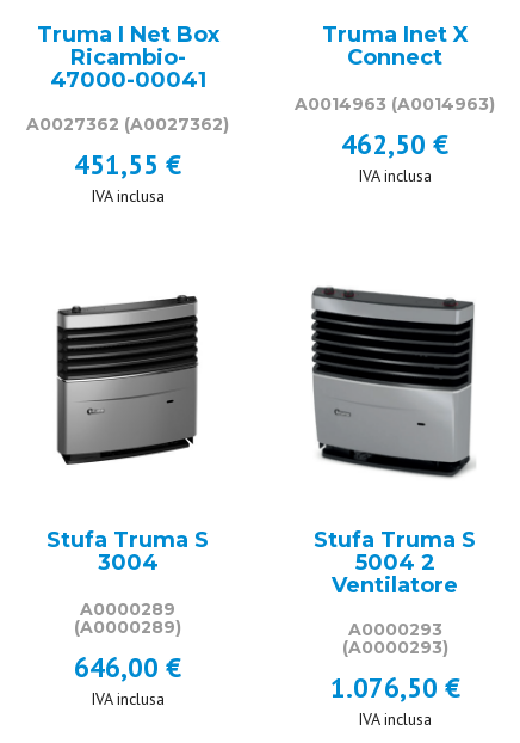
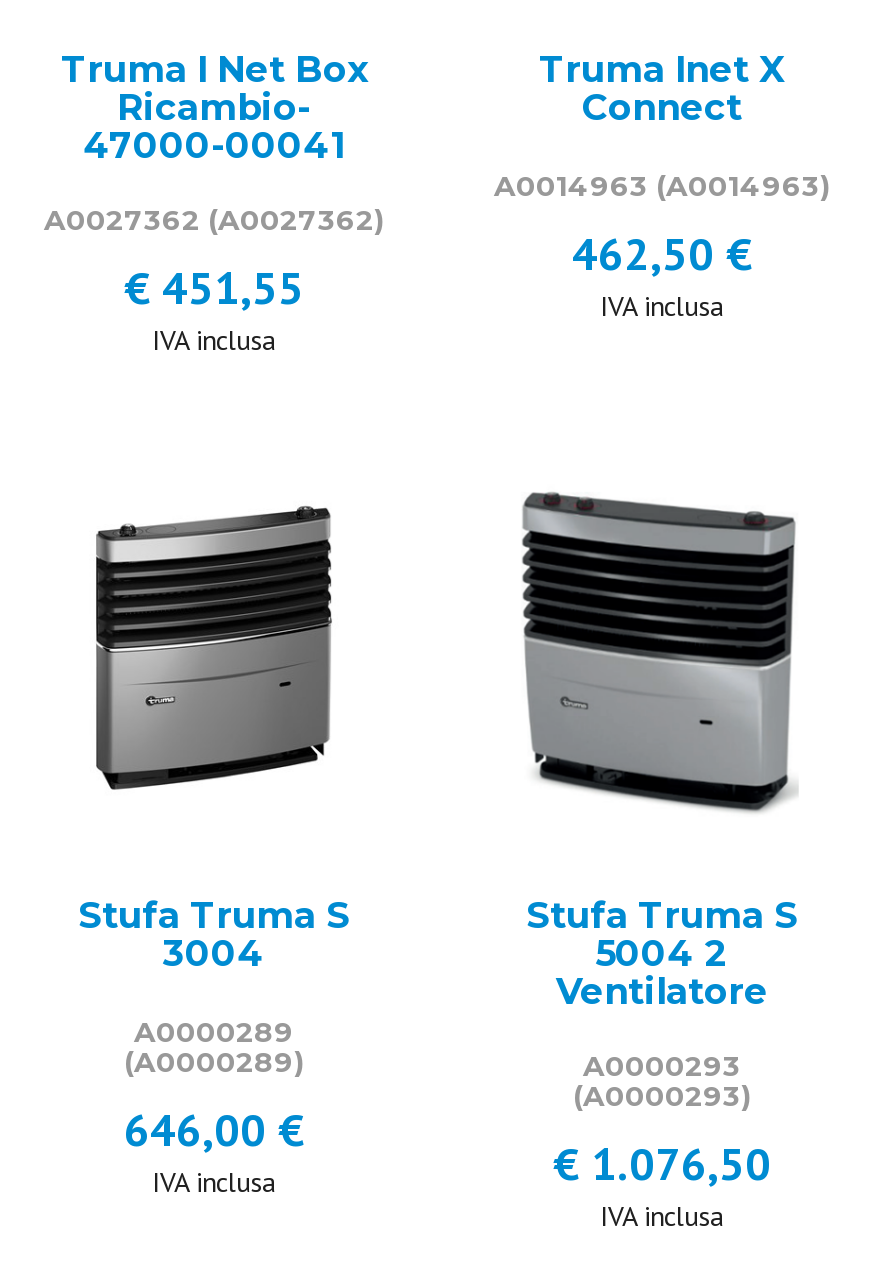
[74,147,181,182] 451,55 € -> [124,258,304,316] € 451,55
[330,670,460,705] 1.076,50 € -> [553,1134,771,1192] € 1.076,50

